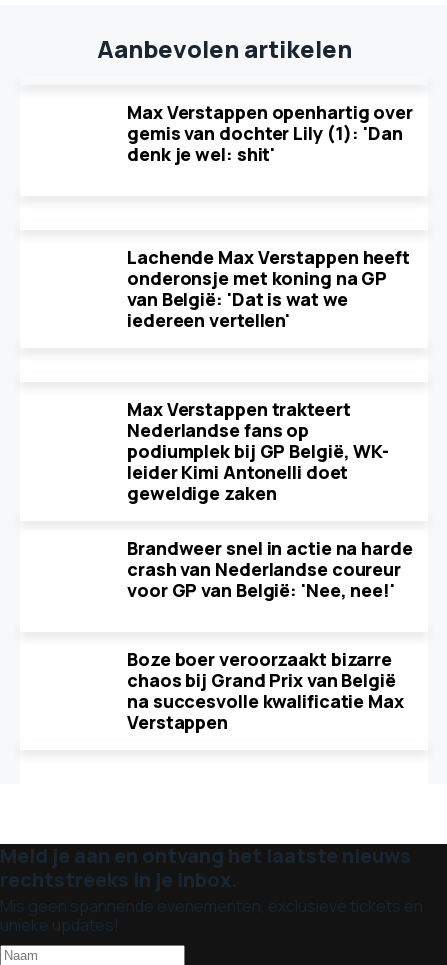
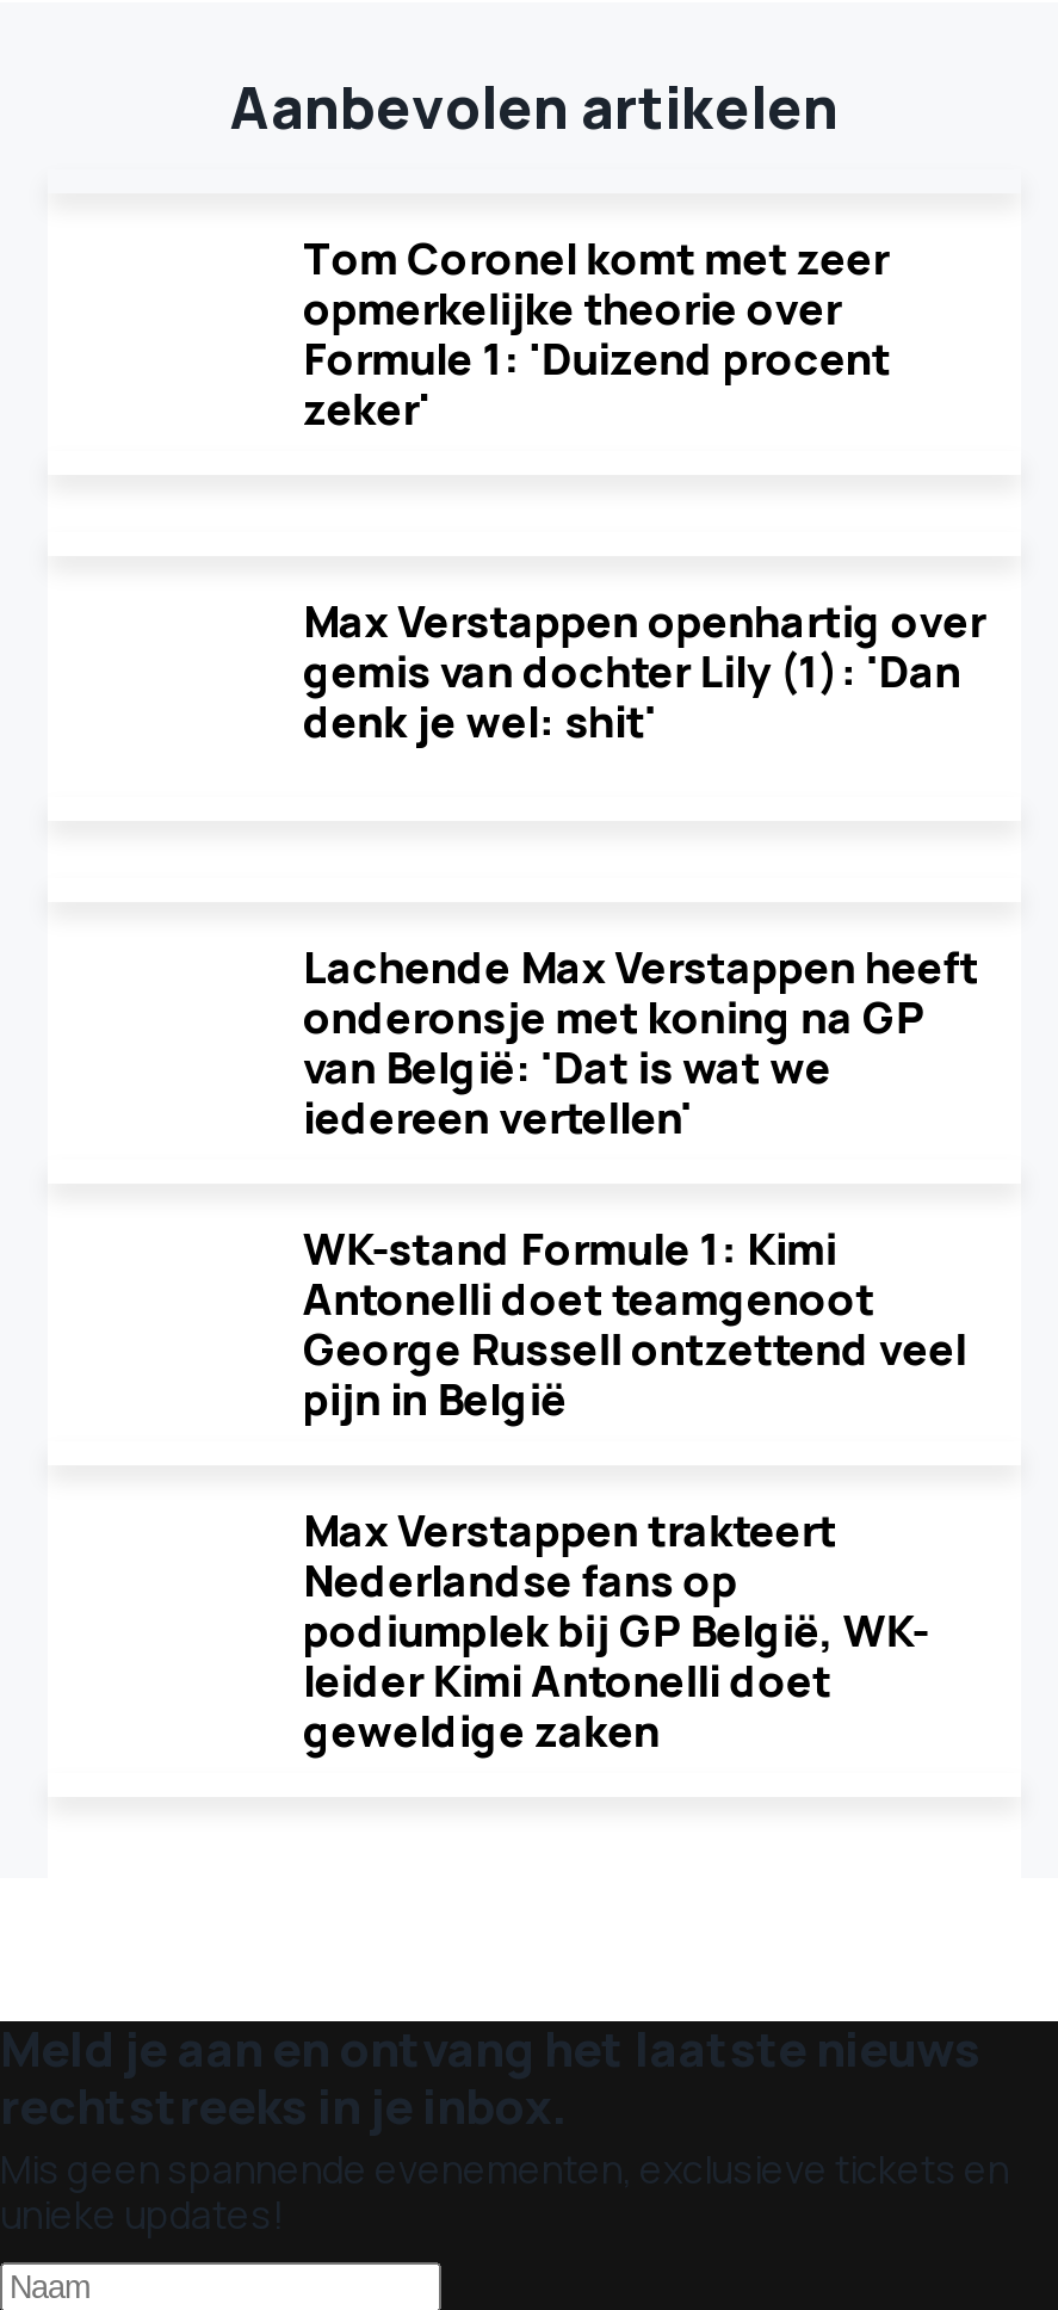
none -> [303,229,891,437] Tom Coronel komt met zeer | opmerkelijke theorie over | Formule 1: 'Duizend procent | zeker'
moved [127,100,413,332] -> [303,592,985,1145]: Max Verstappen openhartig over | gemis van dochter Lily (1): 'Dan | denk je wel: shit' | Lachende Max Verstappen heeft | onderonsje met koning na GP | van België: 'Dat is wat we | iedereen vertellen'
none -> [303,1219,966,1427] WK-stand Formule 1: Kimi | Antonelli doet teamgenoot | George Russell ontzettend veel | pijn in België
moved [127,397,389,505] -> [303,1501,928,1759]: Max Verstappen trakteert | Nederlandse fans op | podiumplek bij GP België, WK- | leider Kimi Antonelli doet | geweldige zaken
[127,536,413,734] Brandweer snel in actie na harde | crash van Nederlandse coureur | voor GP van België: 'Nee, nee!' | Boze boer veroorzaakt bizarre | chaos bij Grand Prix van België | na succesvolle kwalificatie Max | Verstappen -> none

